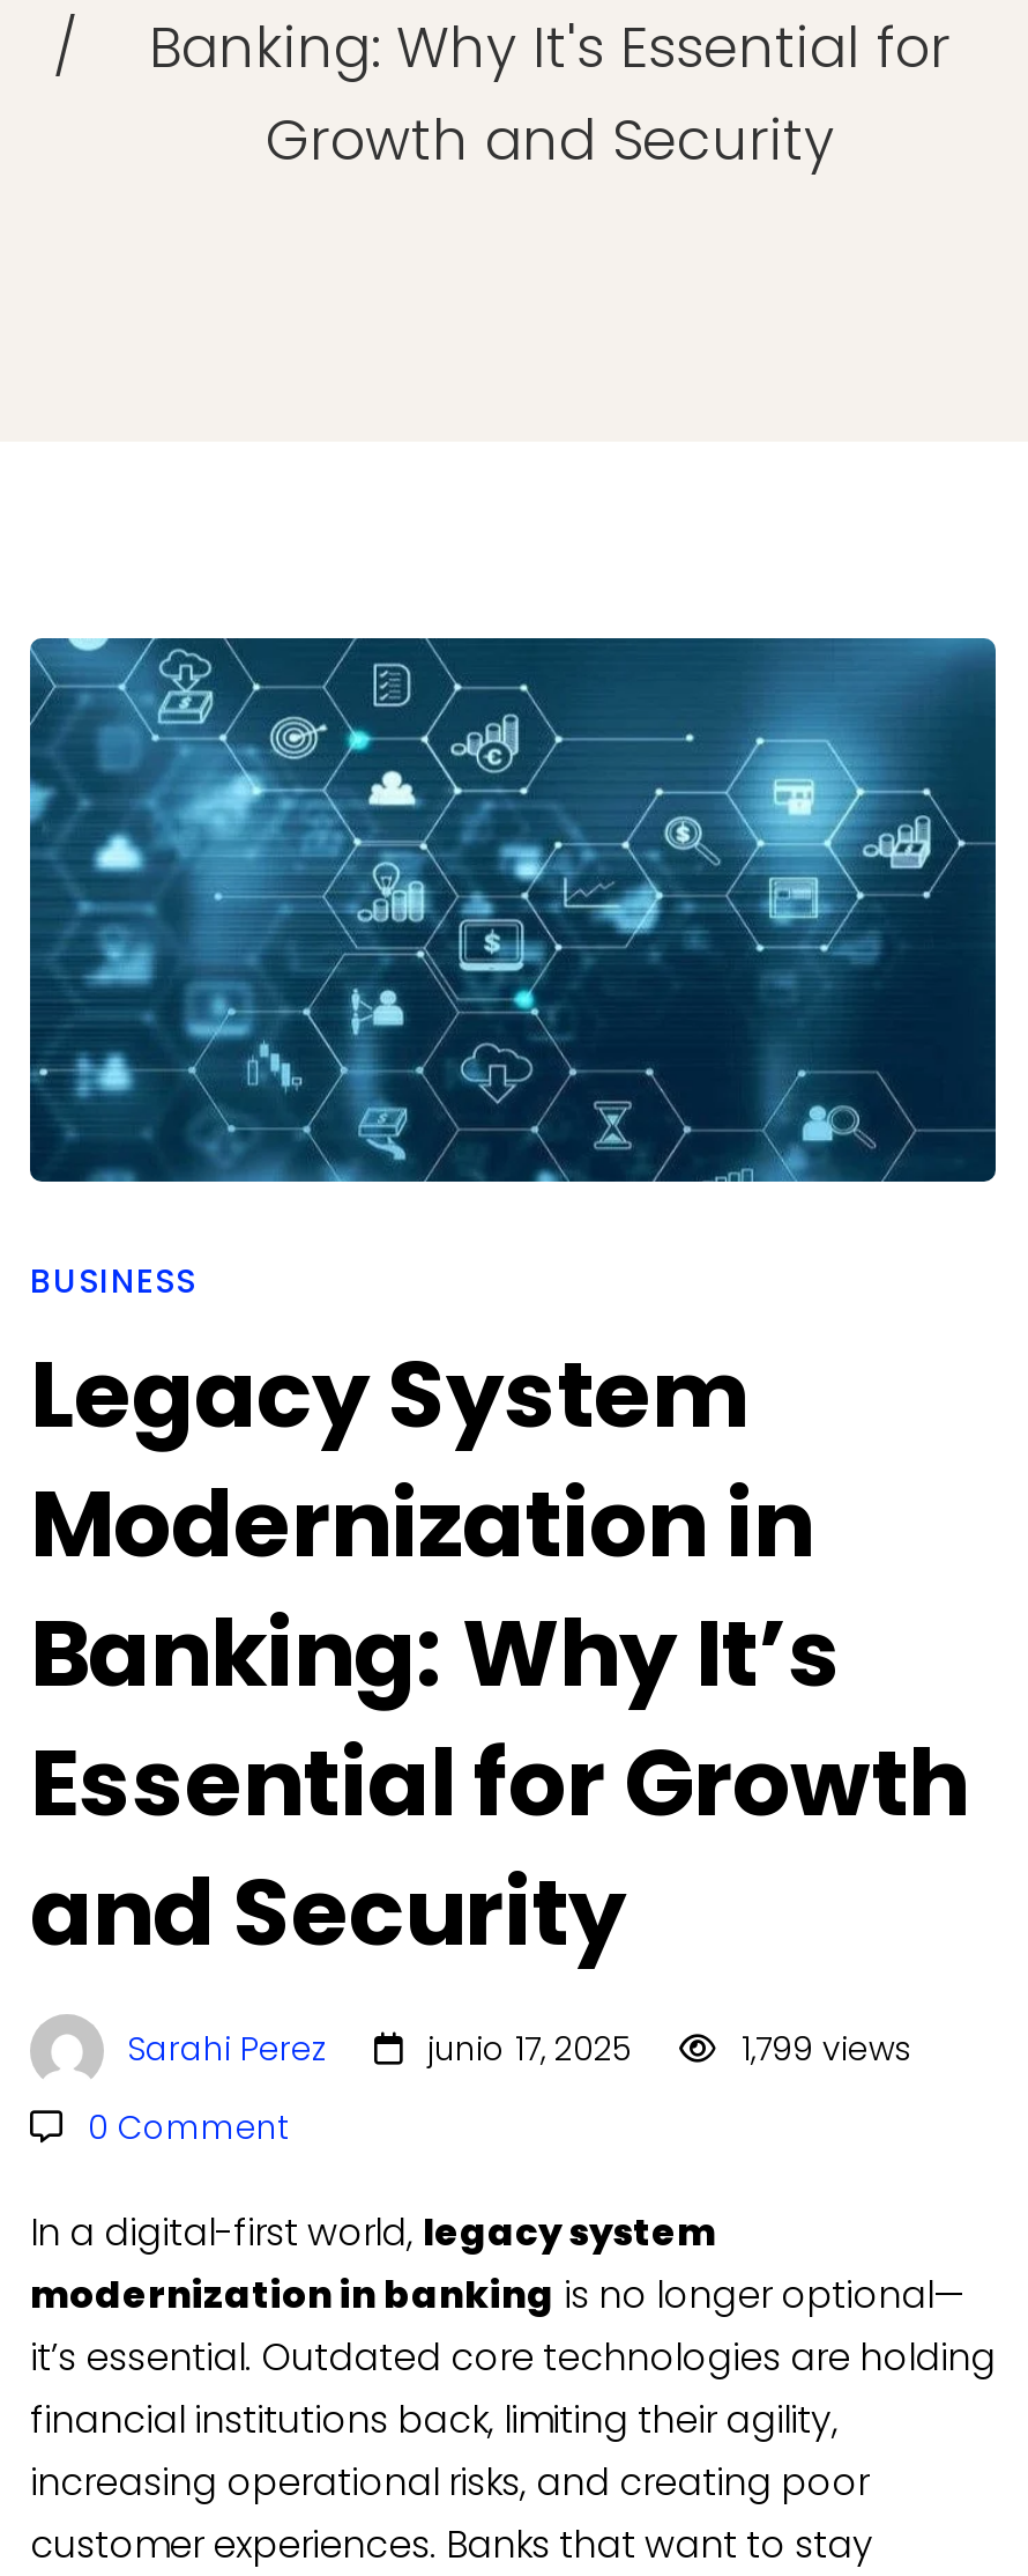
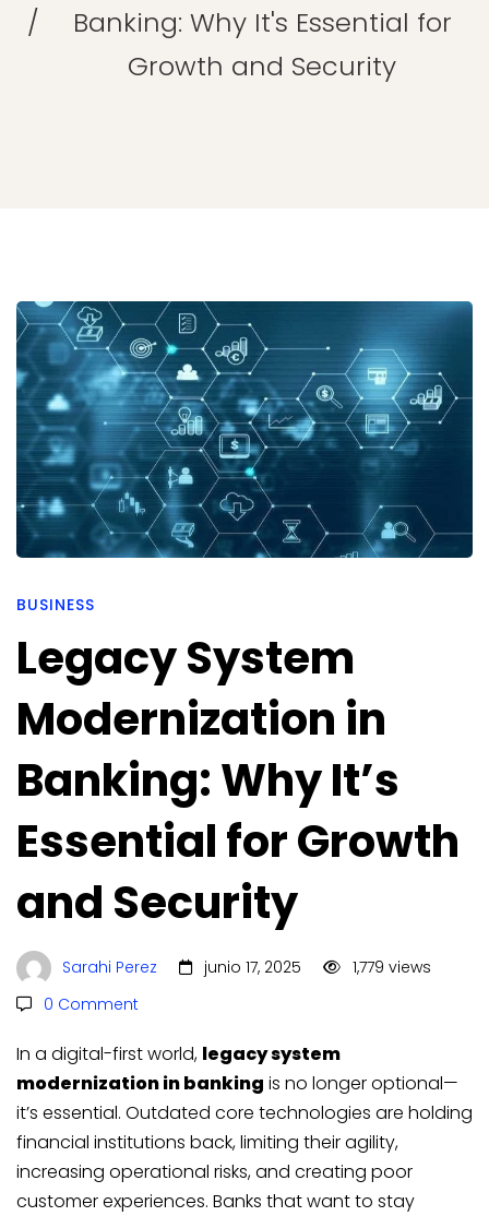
[732,2024,912,2071] 1,799 views -> [348,956,431,977] 1,779 views

